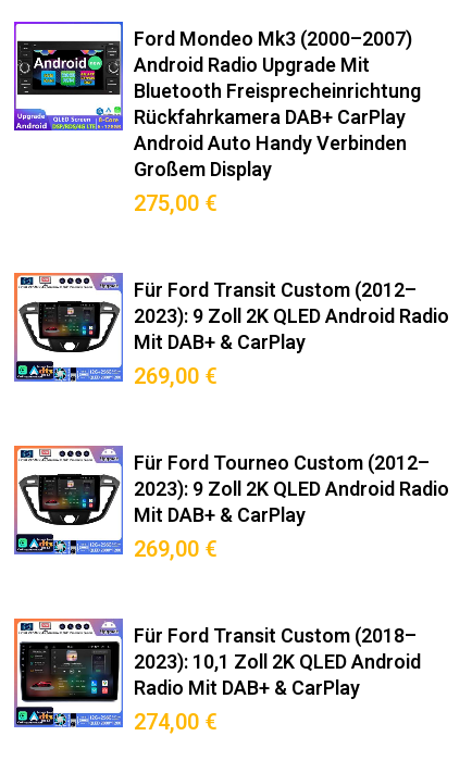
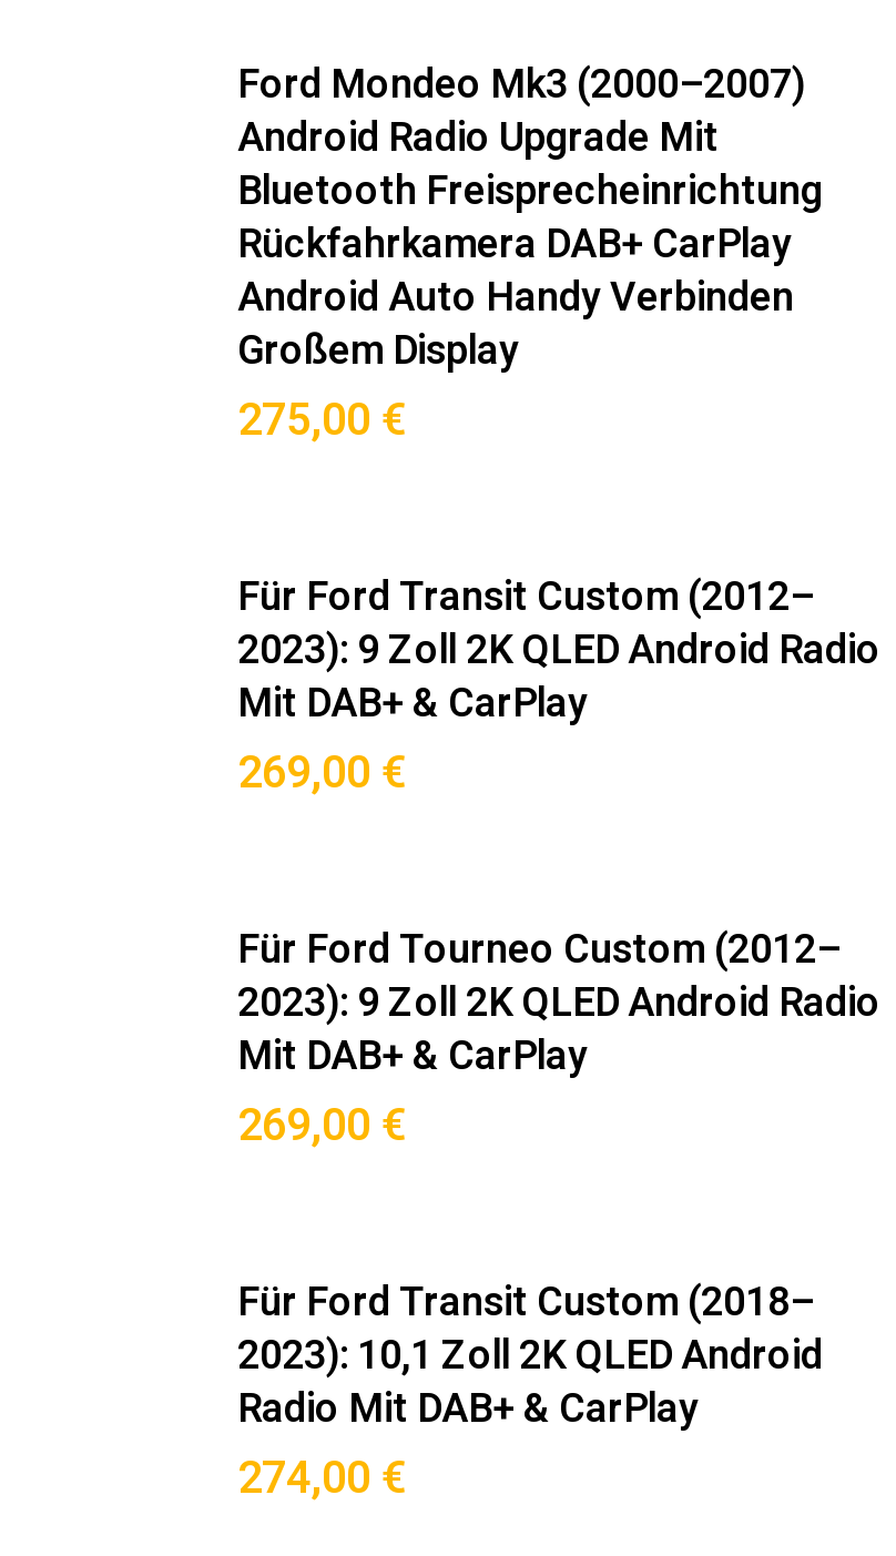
[13,21,124,132] [image] -> none
[13,272,124,383] [image] -> none
[13,445,124,556] [image] -> none
[13,617,124,728] [image] -> none

